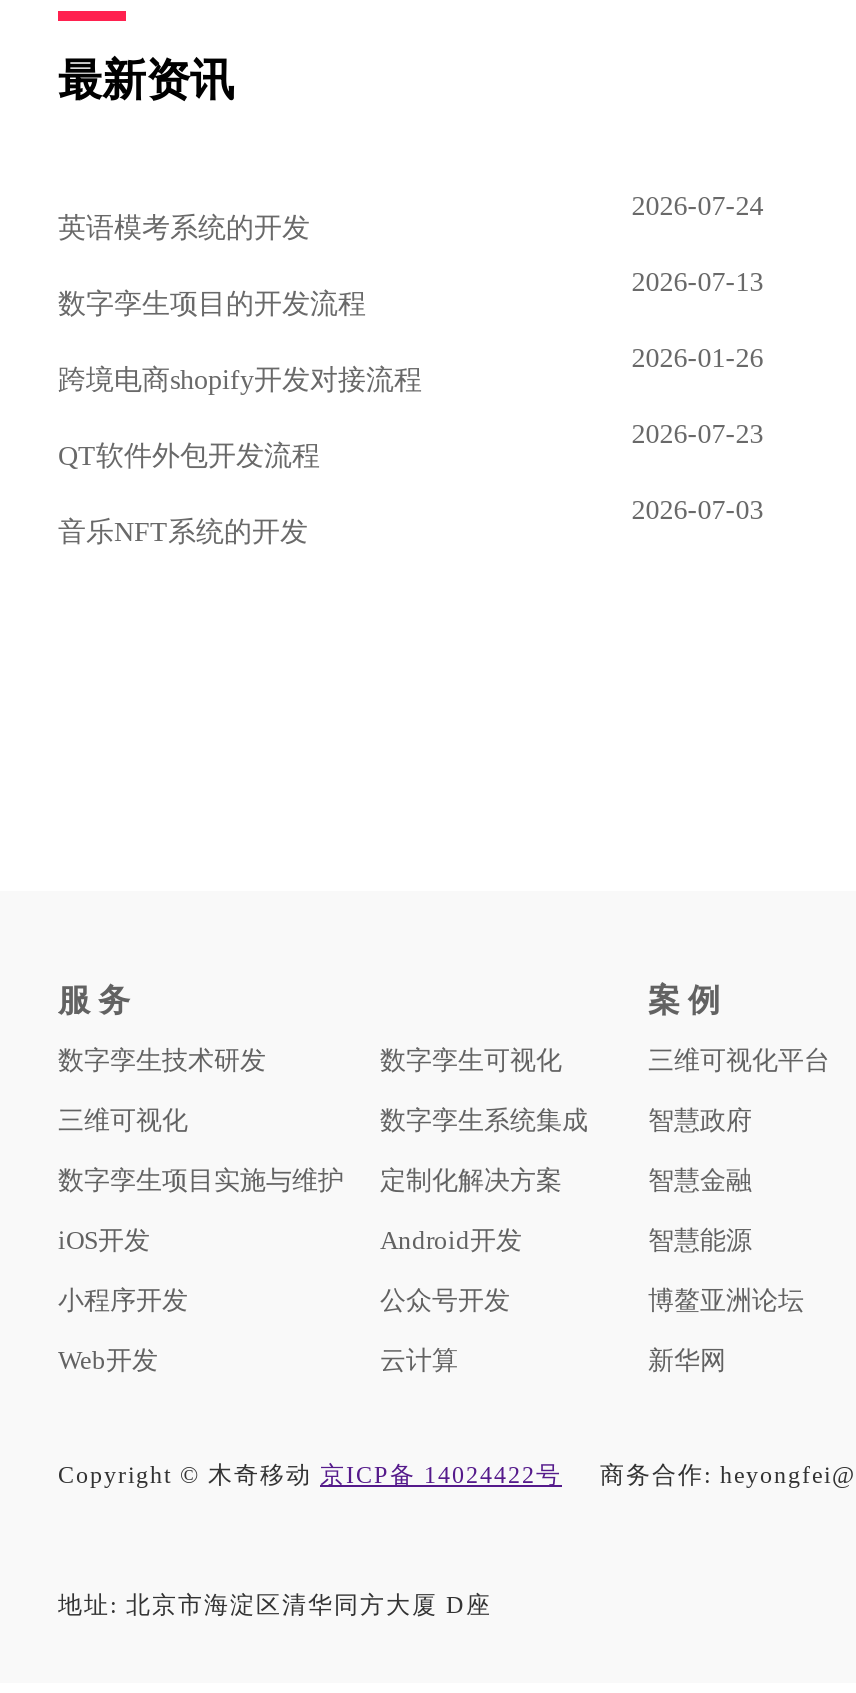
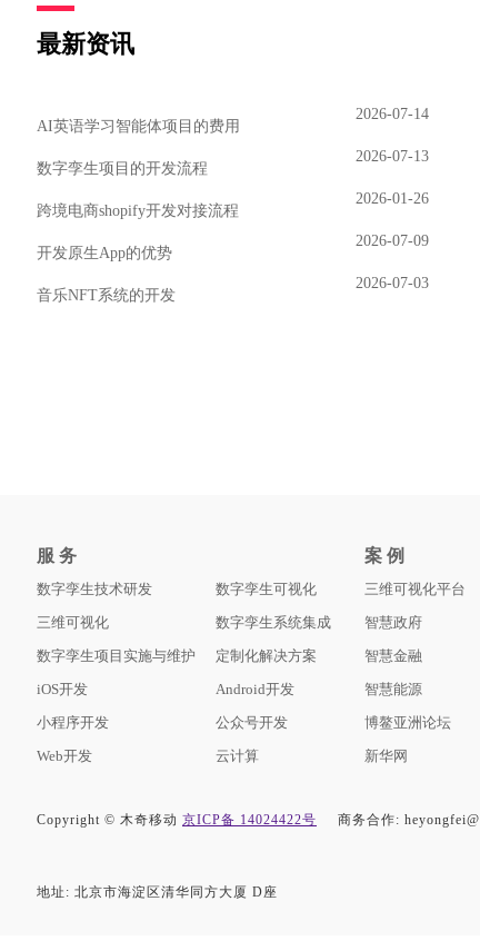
[632,192,764,222] 2026-07-24 -> [355,106,429,123] 2026-07-14
[58,214,310,244] 英语模考系统的开发 -> [37,118,240,135] AI英语学习智能体项目的费用
[632,420,764,450] 2026-07-23 -> [355,233,429,249] 2026-07-09
[58,442,320,472] QT软件外包开发流程 -> [37,245,172,262] 开发原生App的优势

